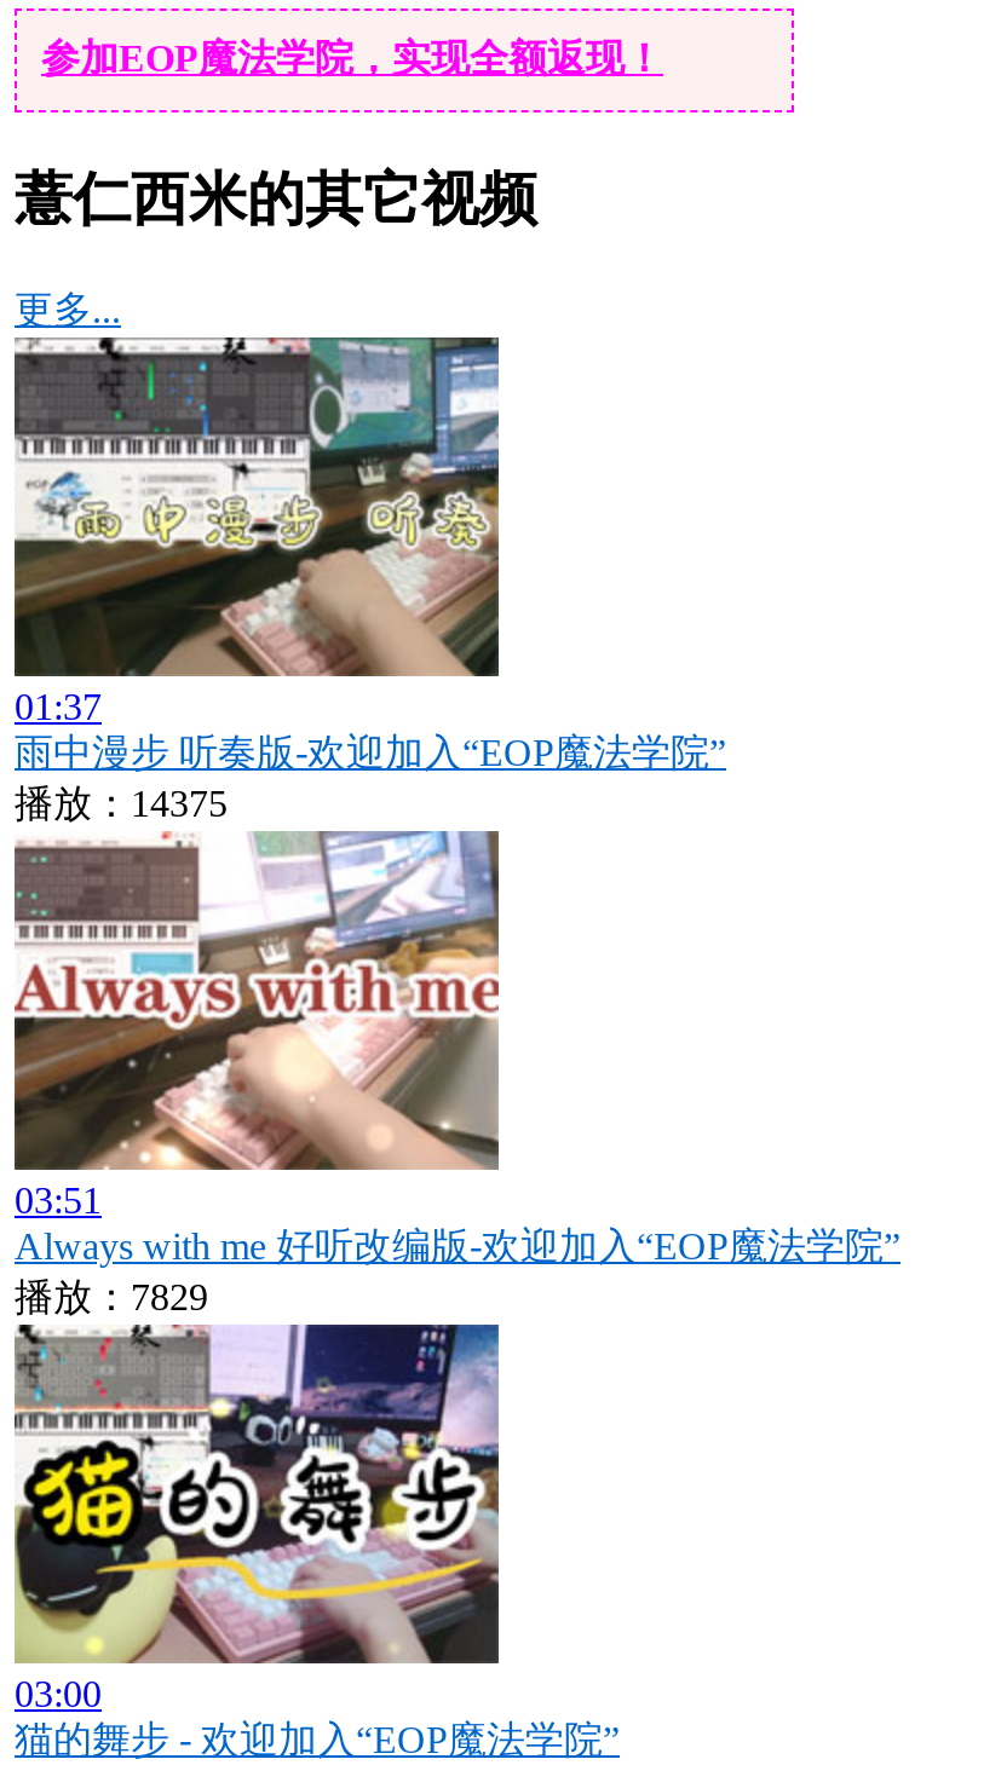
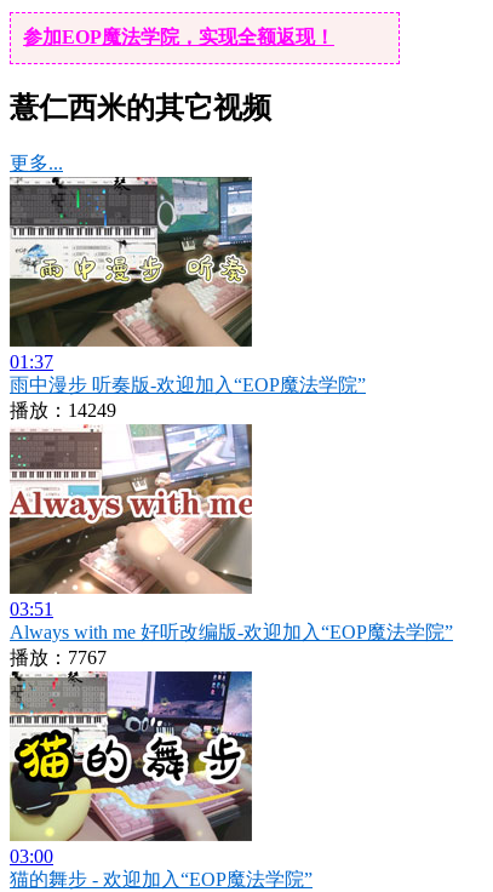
[15,782,228,823] 播放：14375 -> [10,399,116,420] 播放：14249
[15,1275,208,1316] 播放：7829 -> [10,647,107,667] 播放：7767

